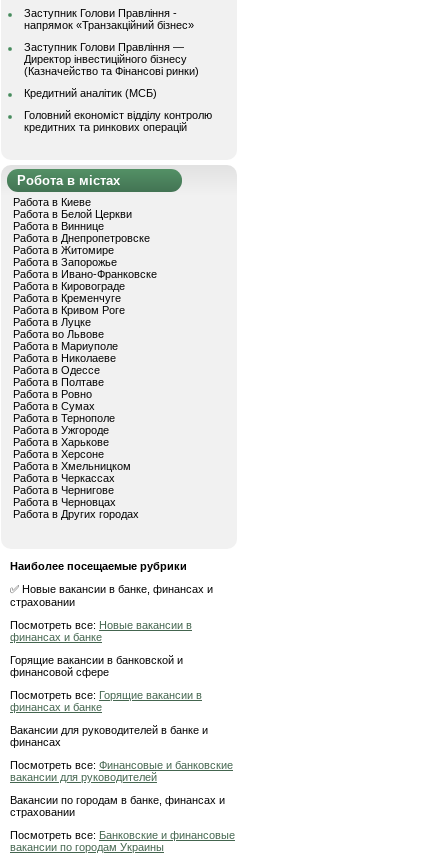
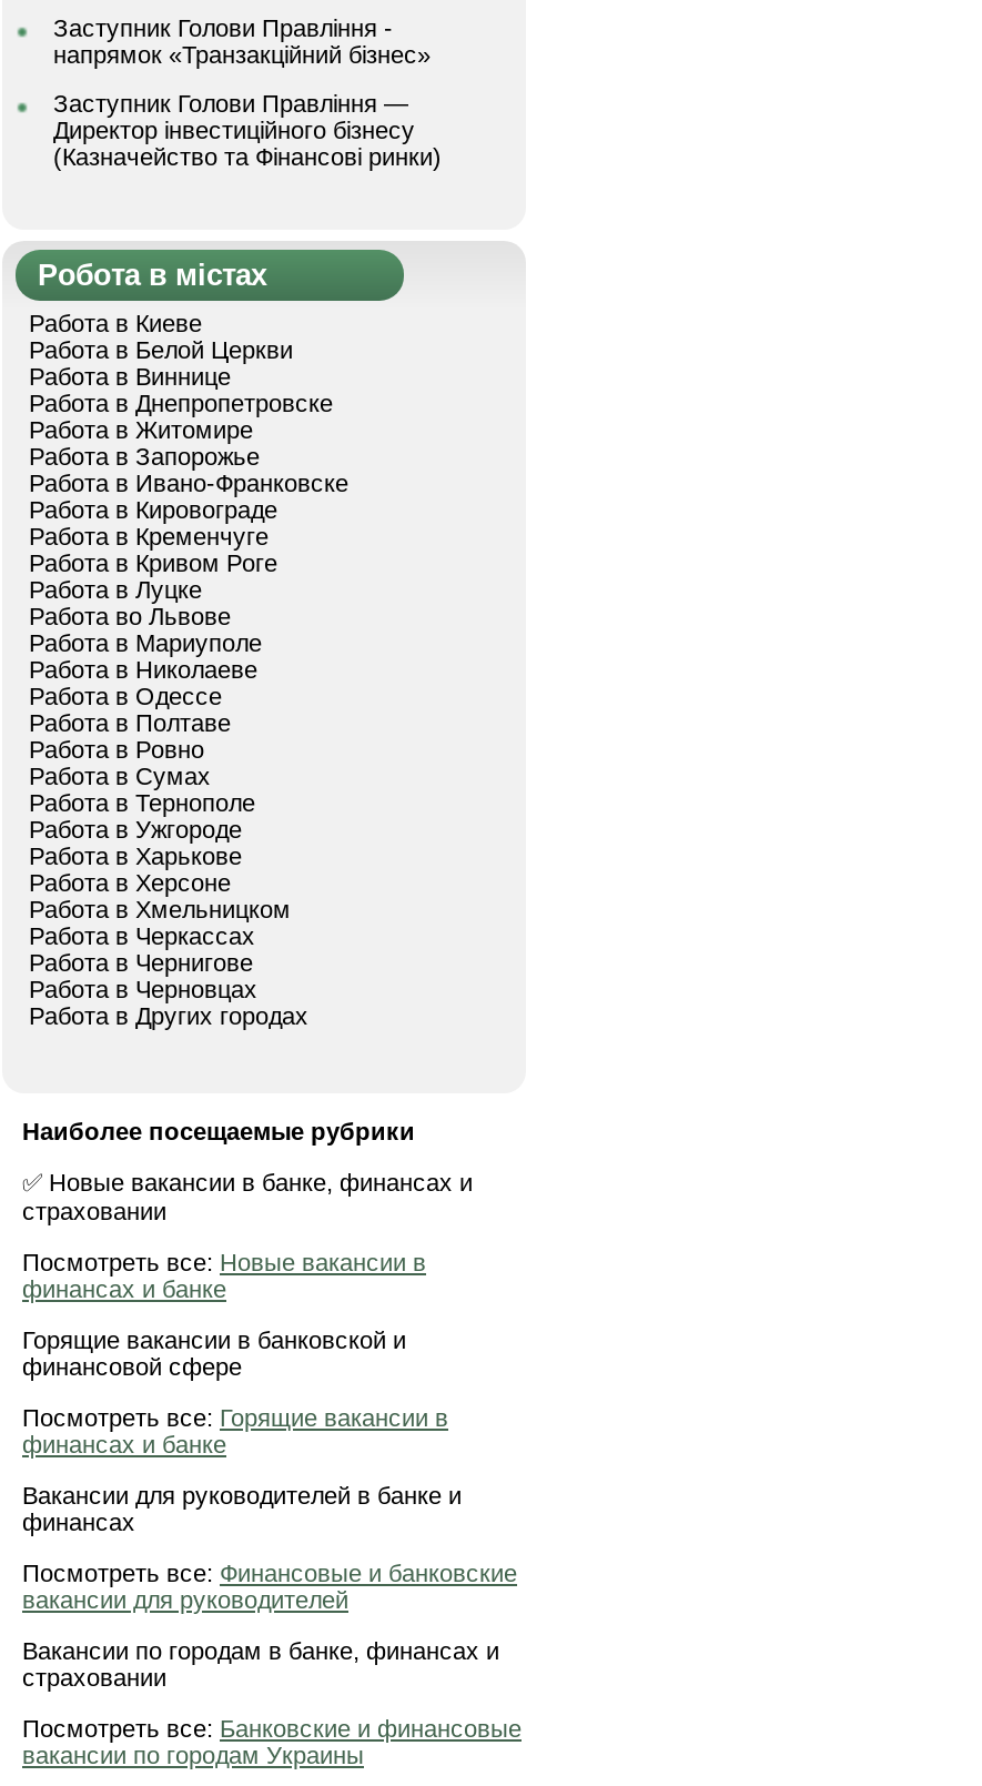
[24,87,212,133] Кредитний аналітик (МСБ) | Головний економіст відділу контролю | кредитних та ринкових операцій -> none

